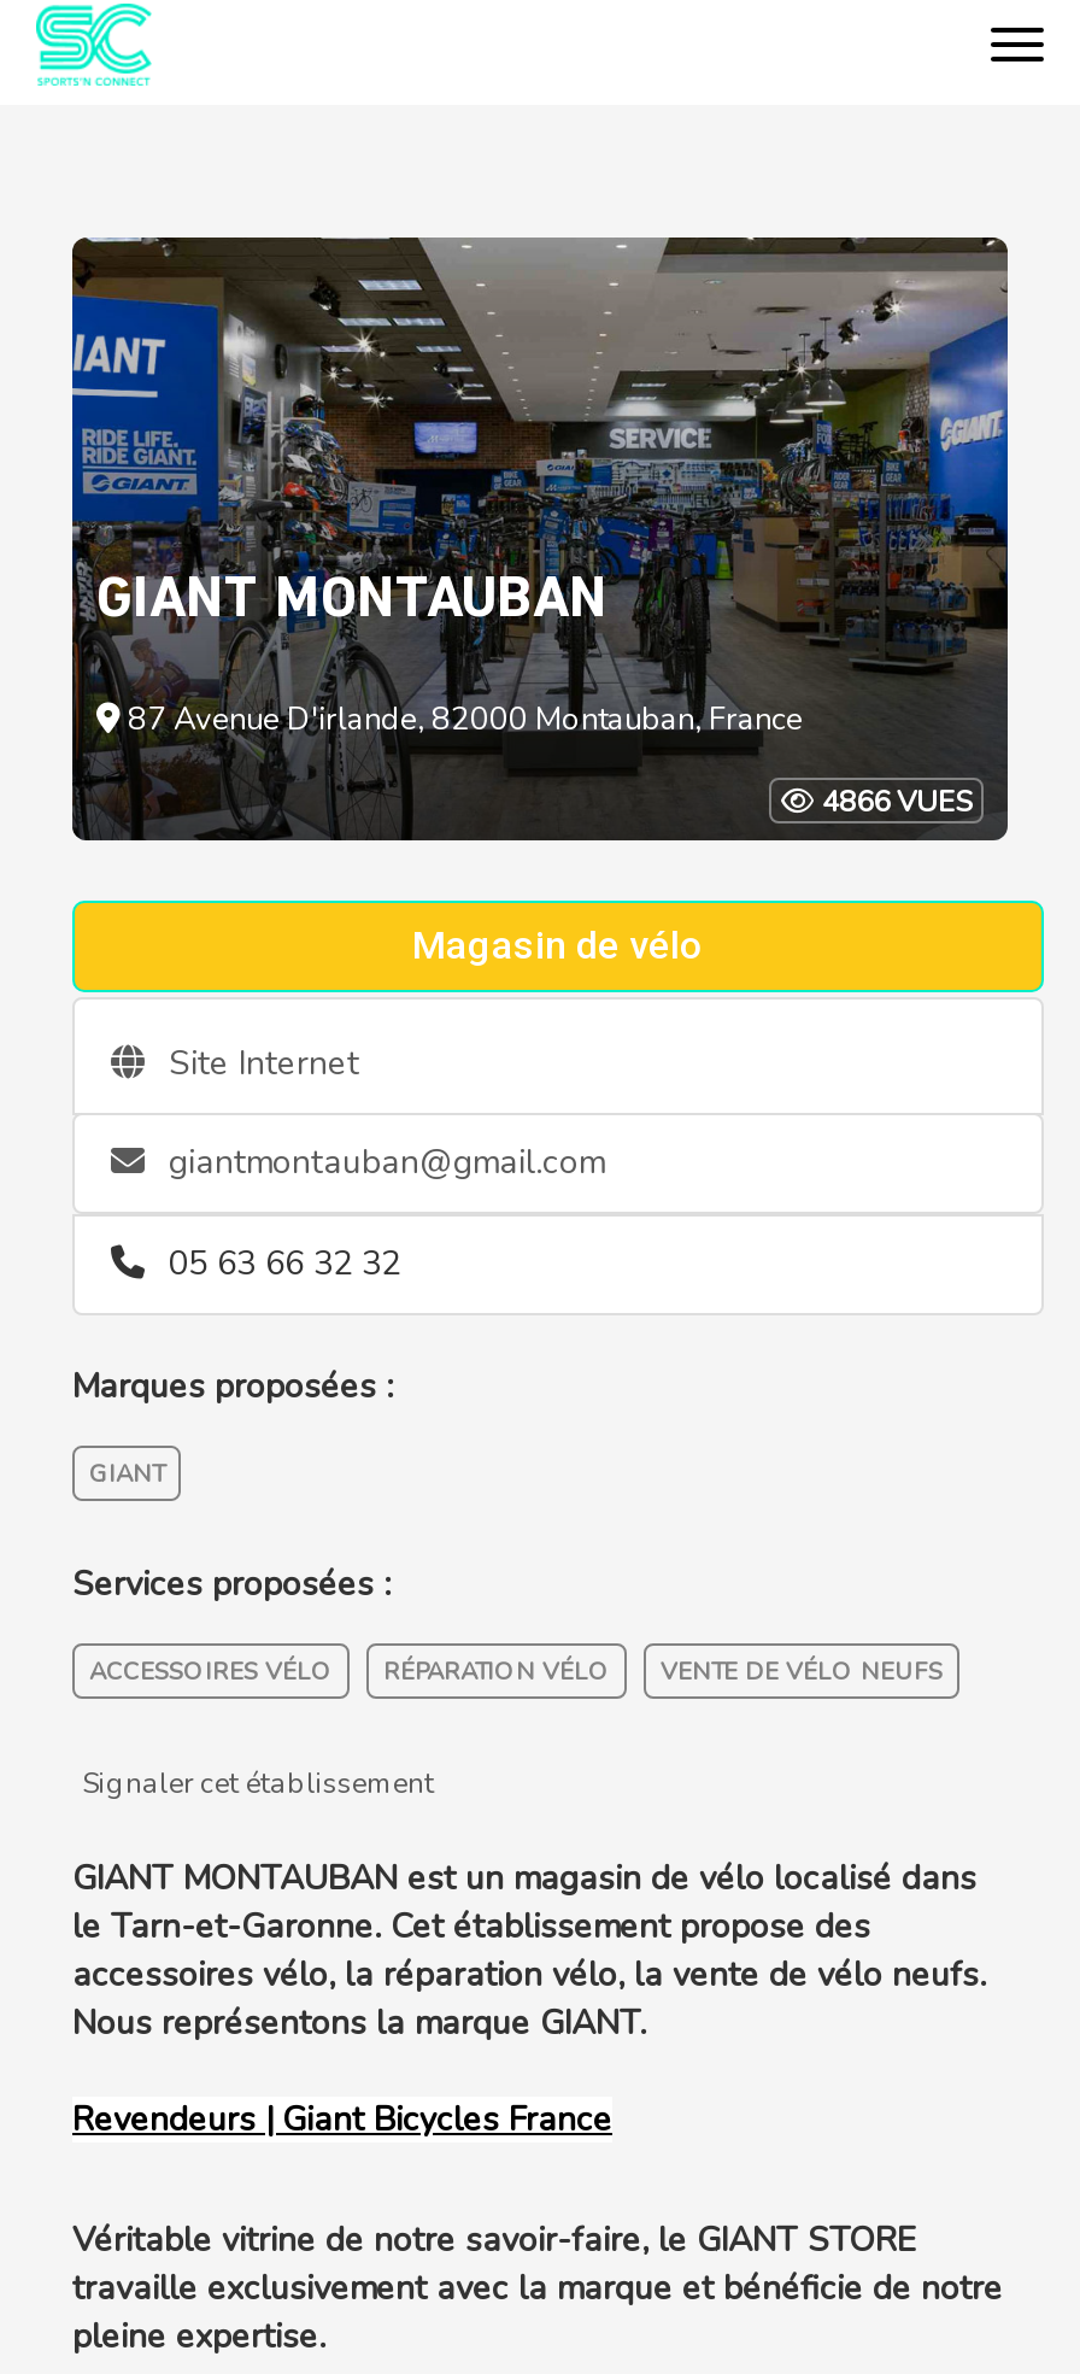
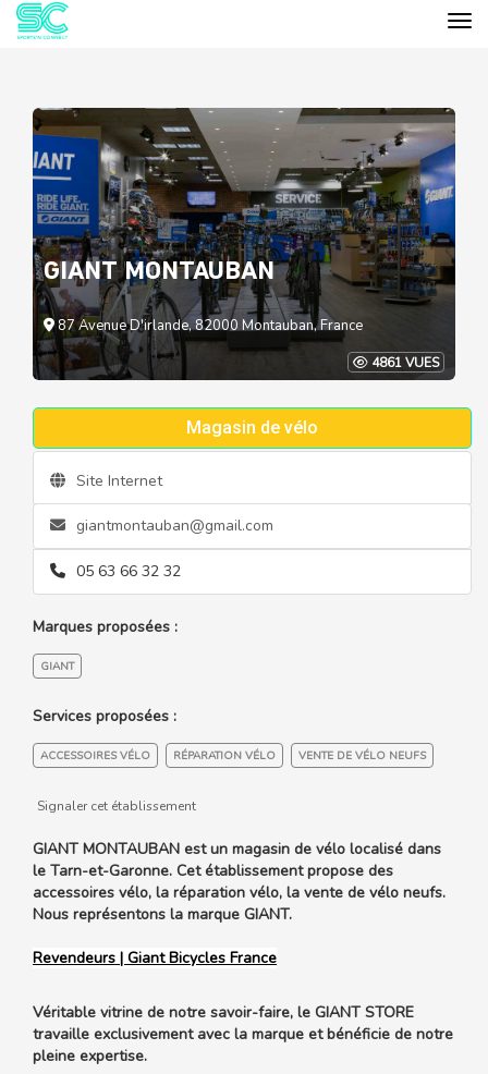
[815,782,972,821] 4866 VUES -> [368,354,439,371] 4861 VUES

